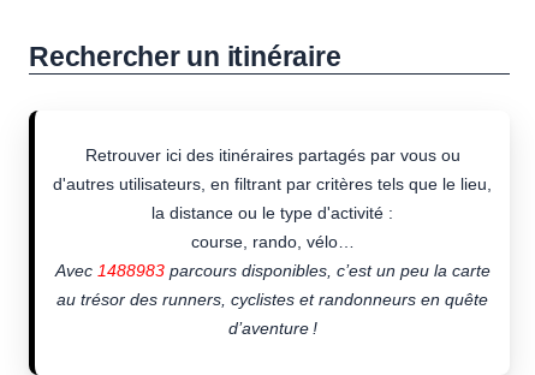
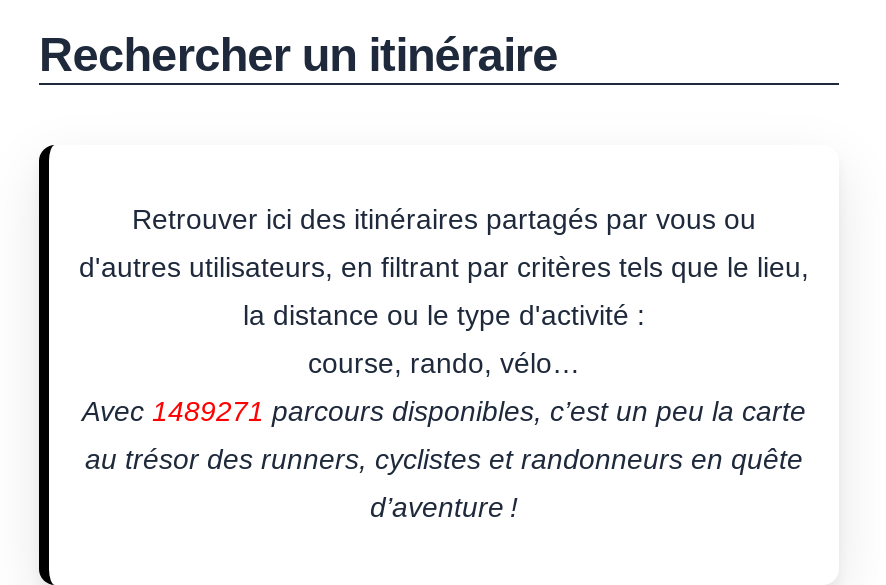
[55,261,490,280] Avec 1488983 parcours disponibles, c’est un peu la carte -> [82,396,806,428] Avec 1489271 parcours disponibles, c’est un peu la carte

